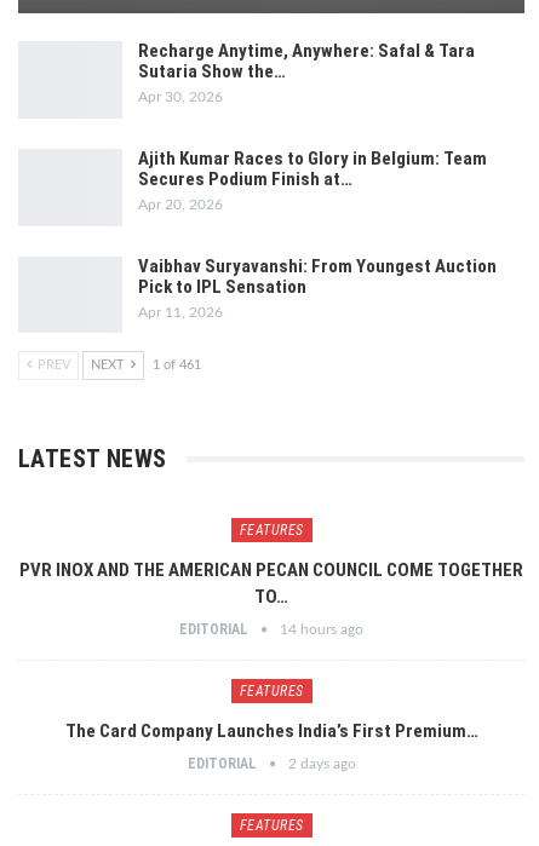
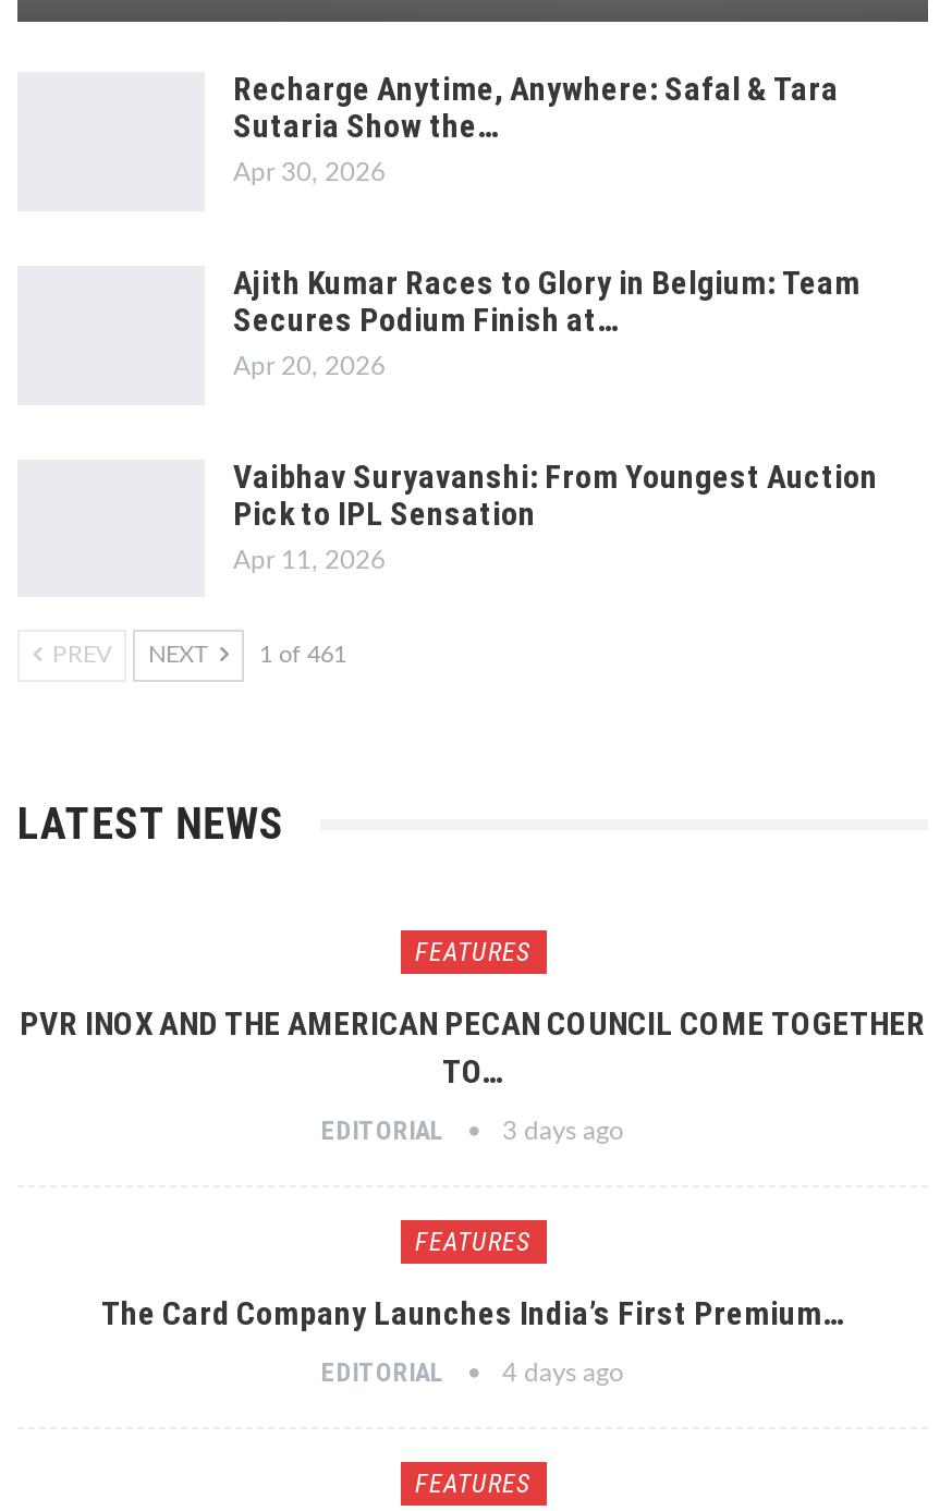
[179,621,363,638] EDITORIAL 14 hours ago -> [321,1116,624,1146] EDITORIAL 3 days ago
[187,755,355,772] EDITORIAL 2 days ago -> [321,1357,624,1388] EDITORIAL 4 days ago

